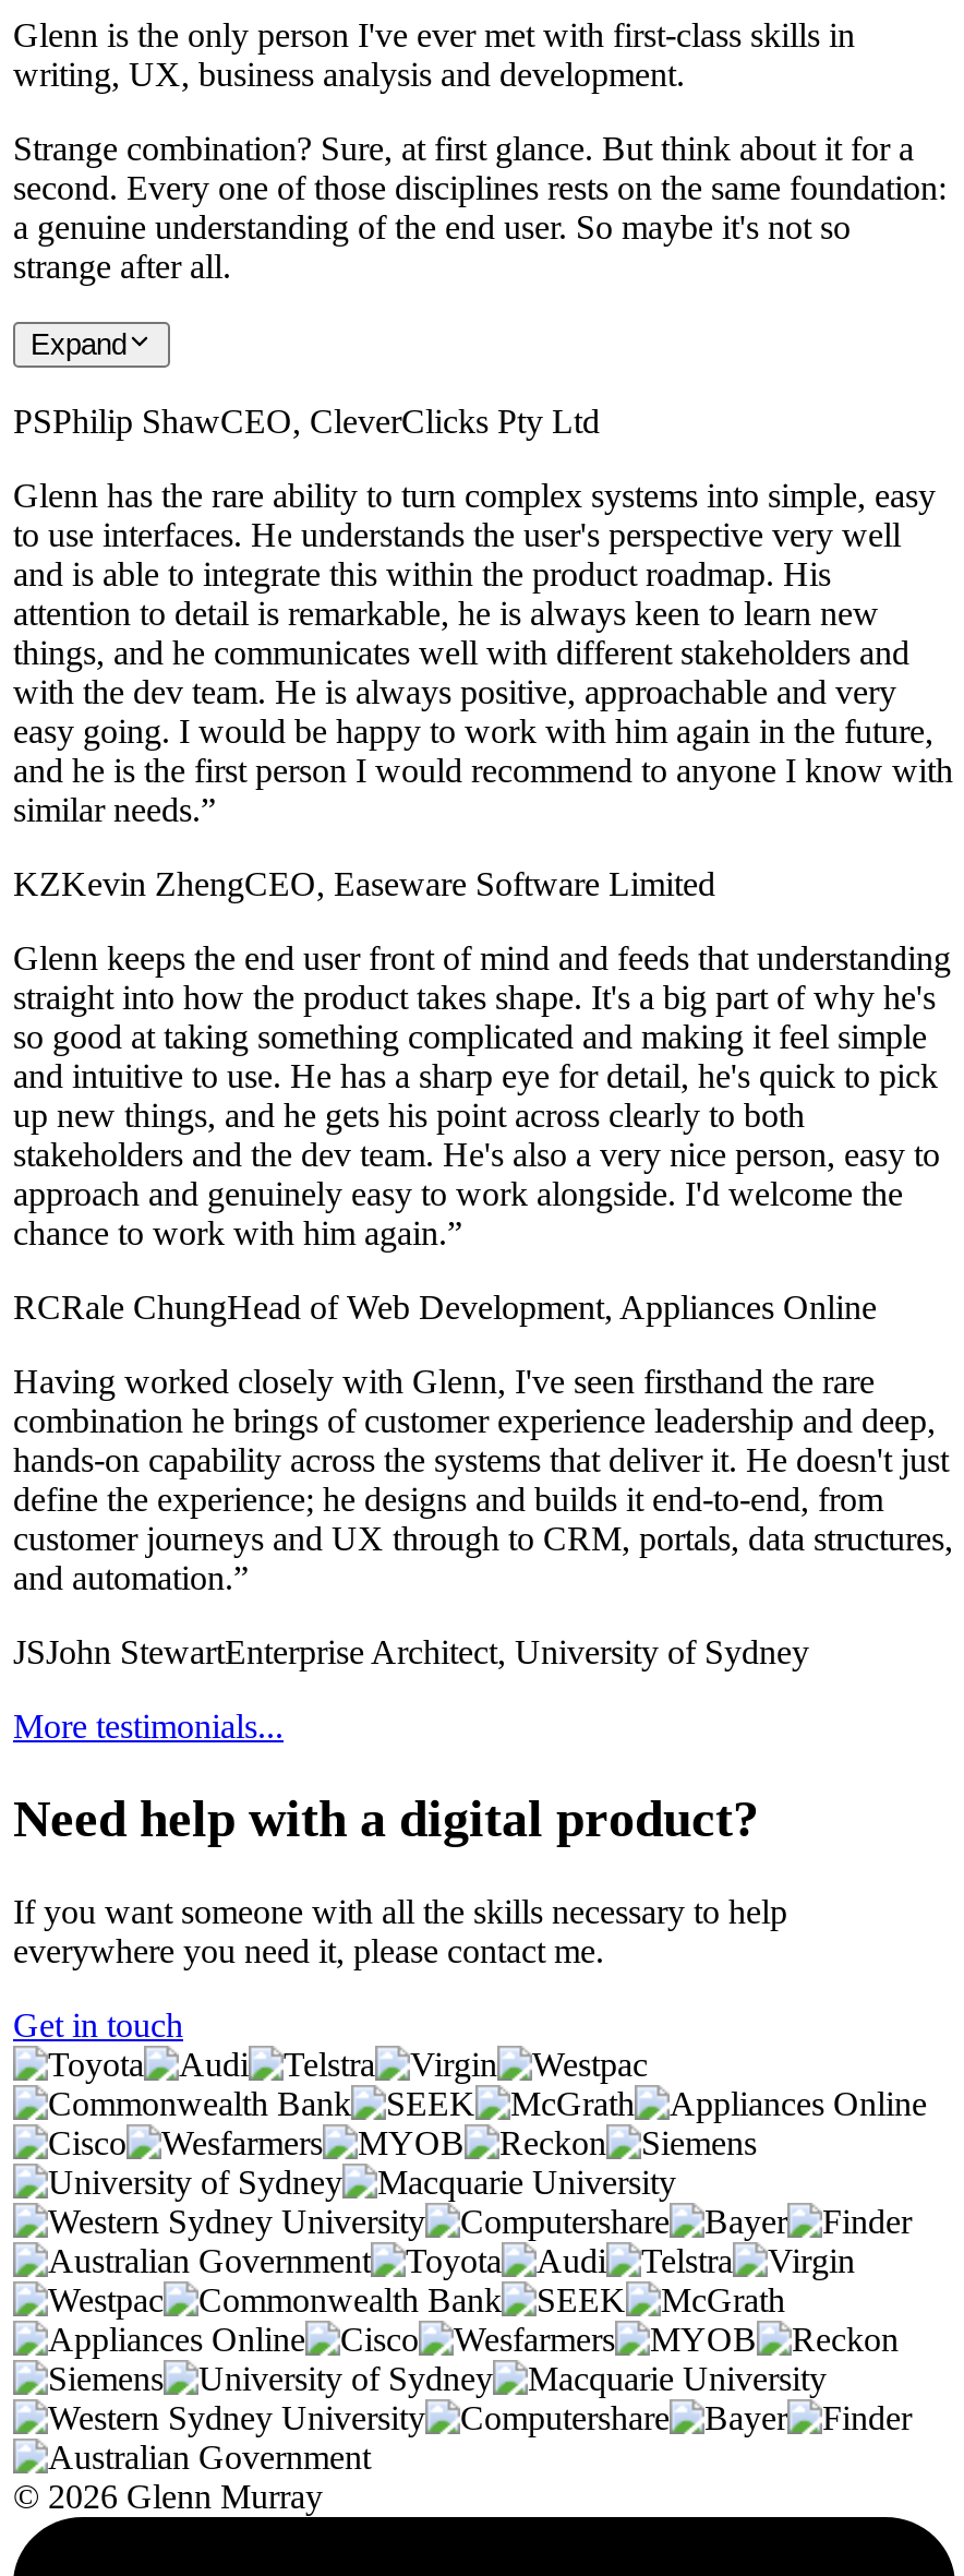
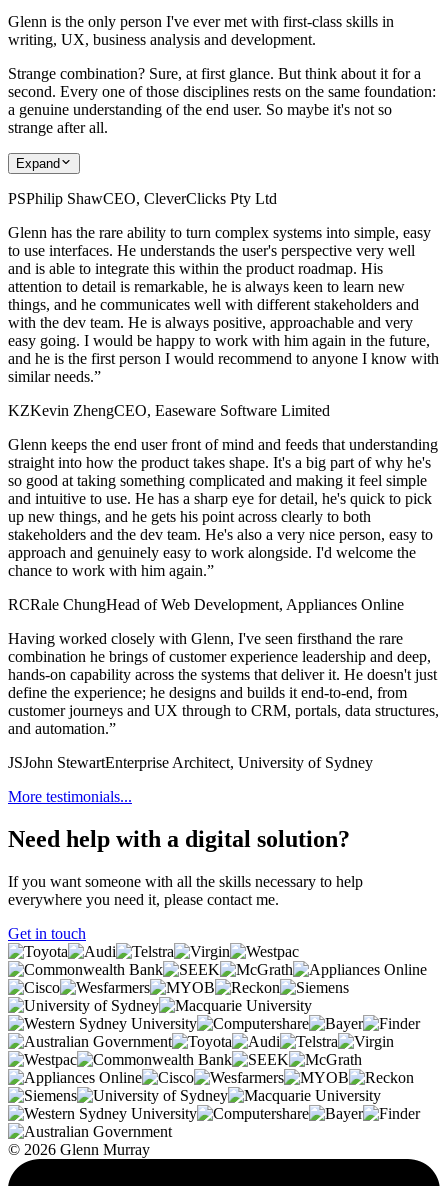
[13,1790,759,1847] Need help with a digital product? -> [8,826,350,852] Need help with a digital solution?

